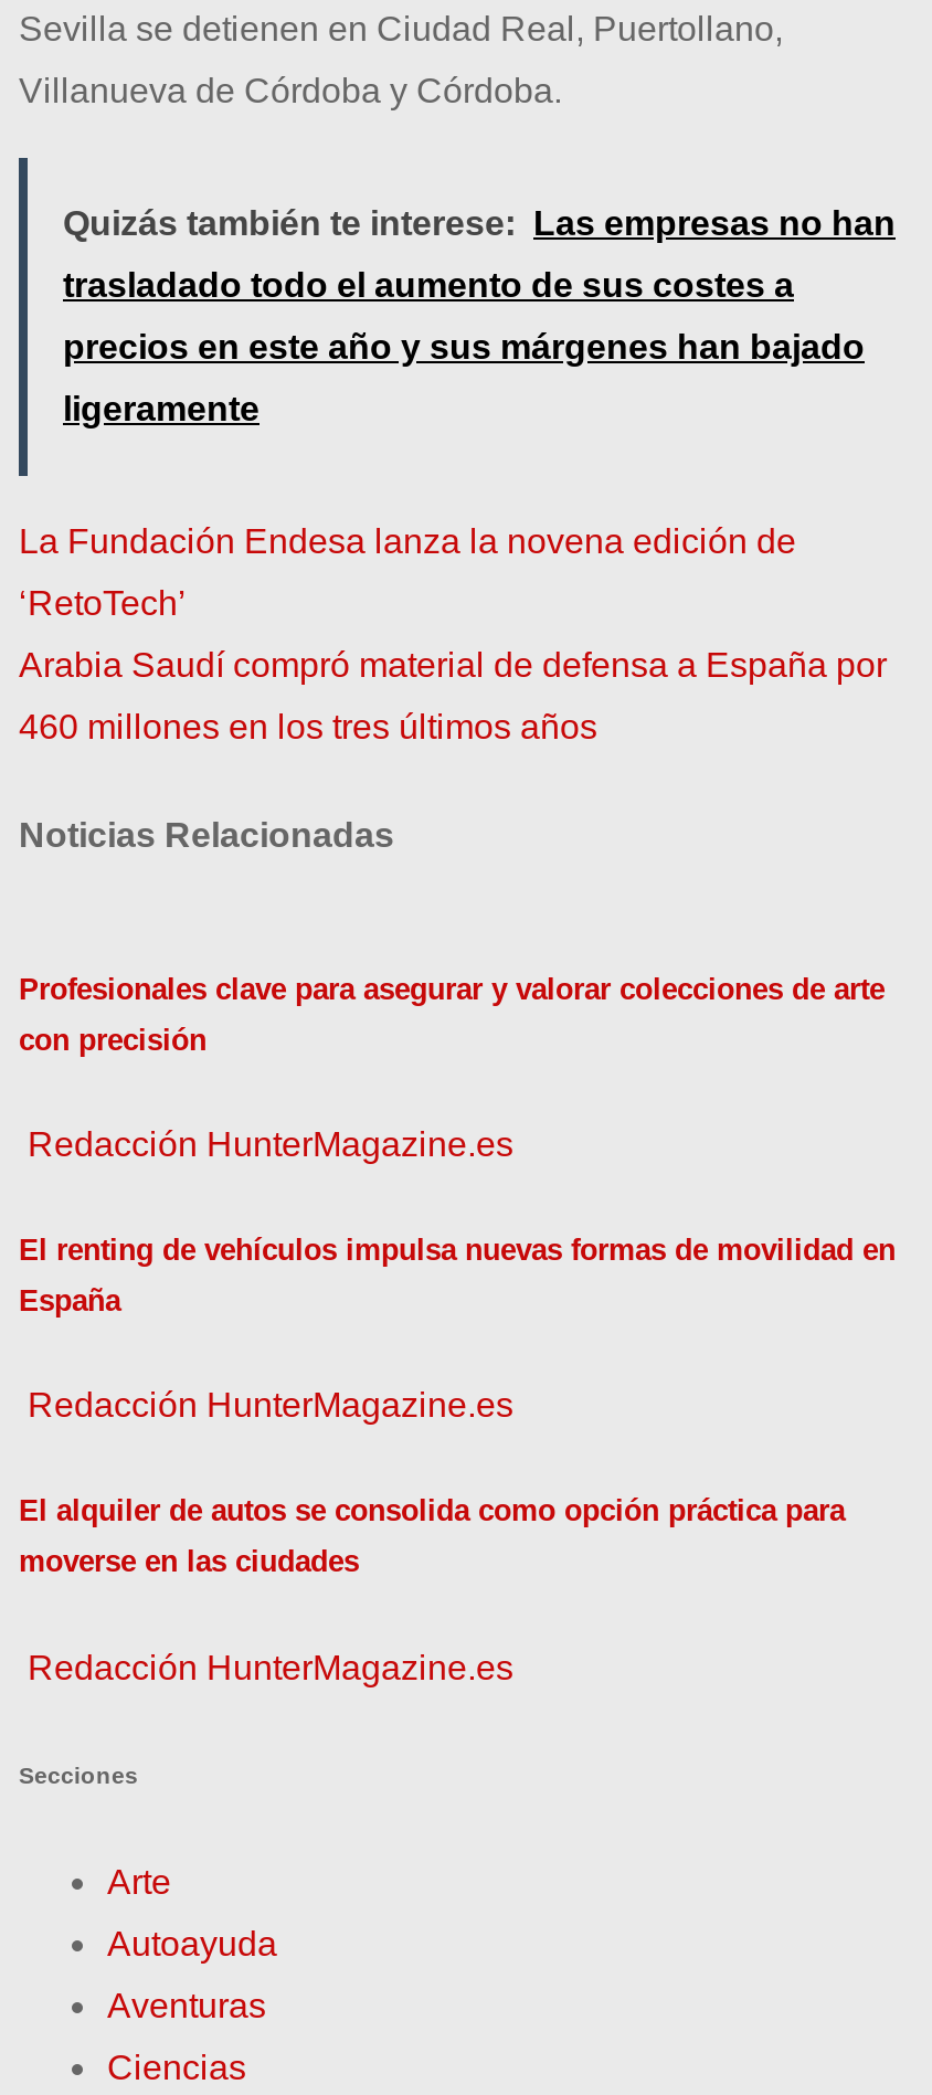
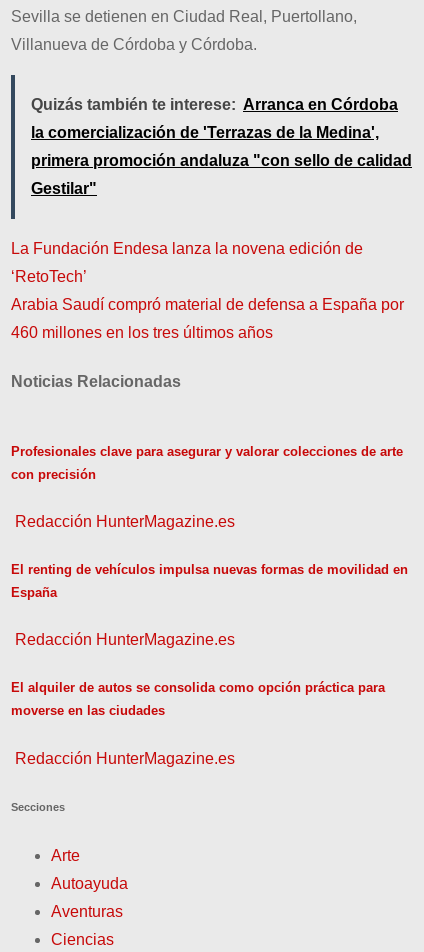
[63,204,896,242] Quizás también te interese: Las empresas no han -> [31,96,398,113] Quizás también te interese: Arranca en Córdoba
[63,266,794,304] trasladado todo el aumento de sus costes a -> [31,124,379,141] la comercialización de 'Terrazas de la Medina',
[63,328,865,366] precios en este año y sus márgenes han bajado -> [31,152,412,169] primera promoción andaluza "con sello de calidad
[63,390,260,427] ligeramente -> [31,180,97,197] Gestilar"

